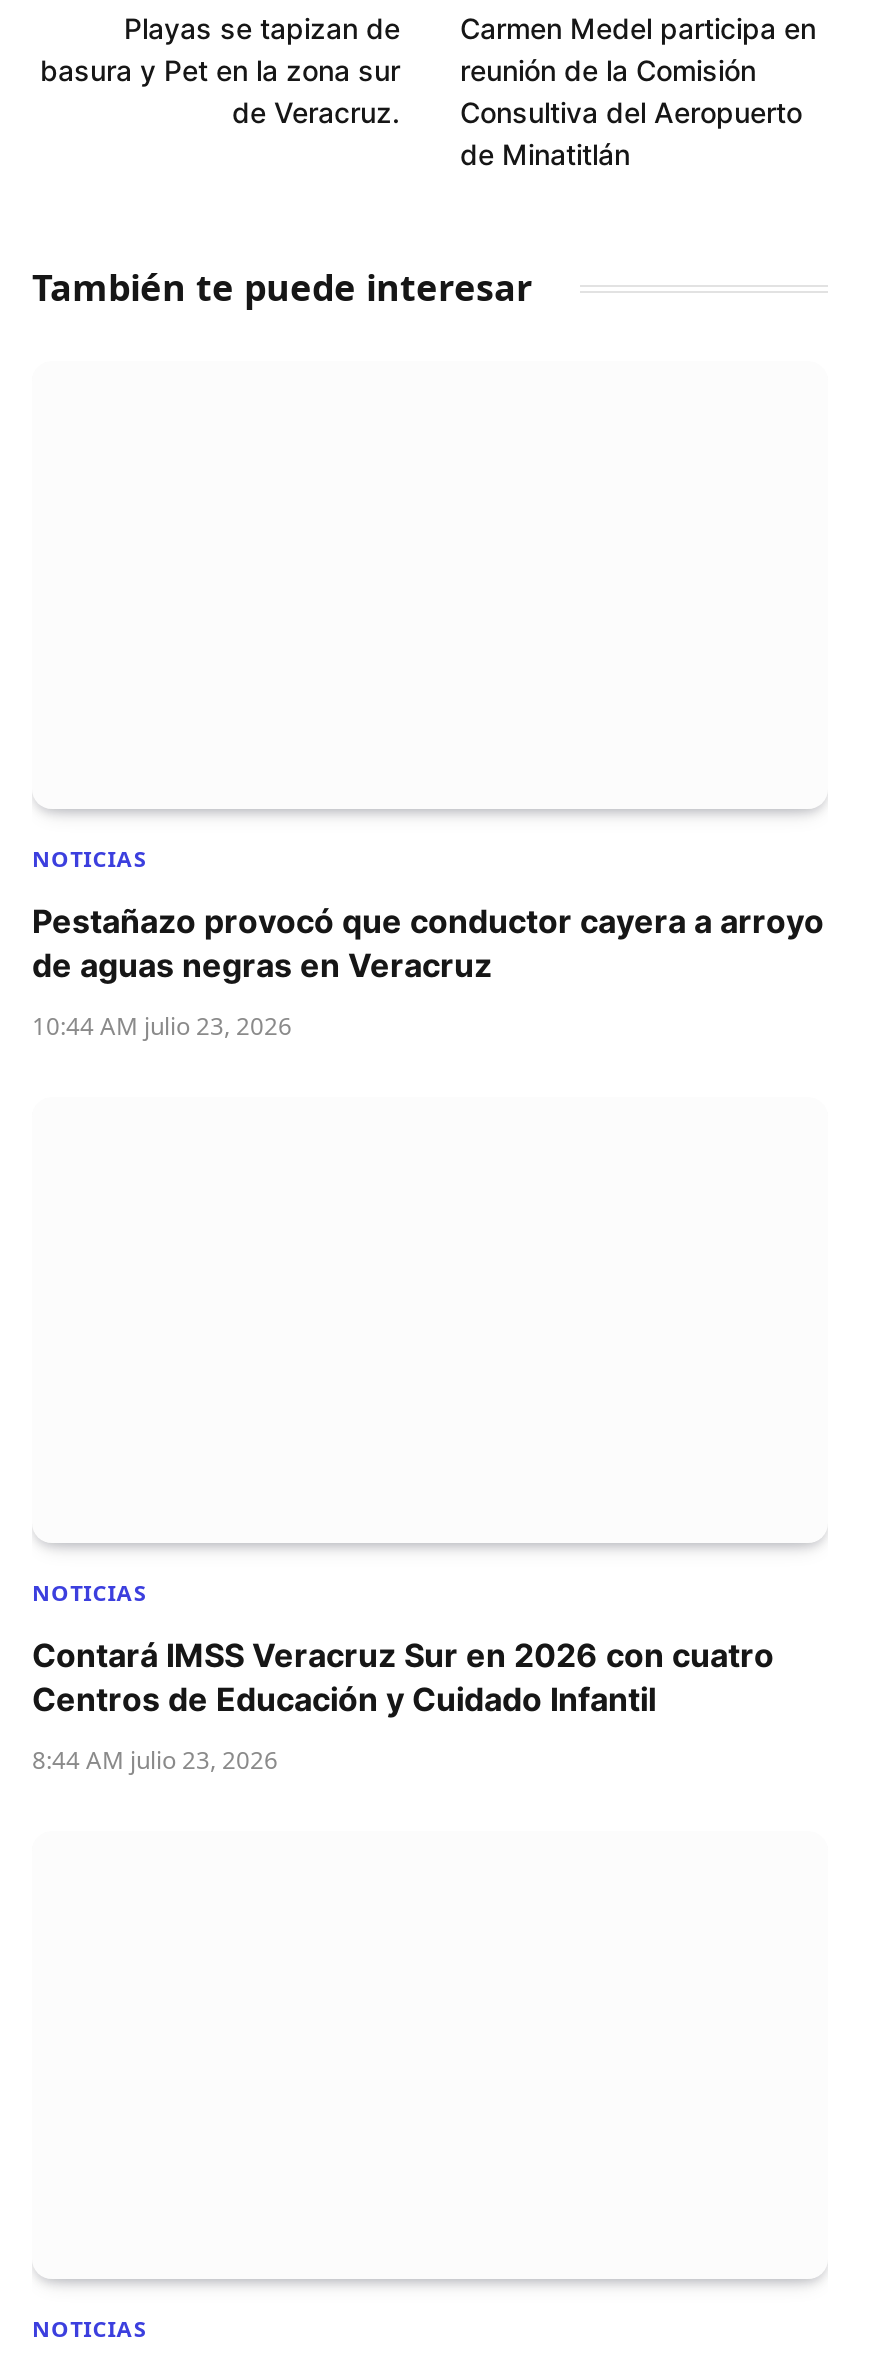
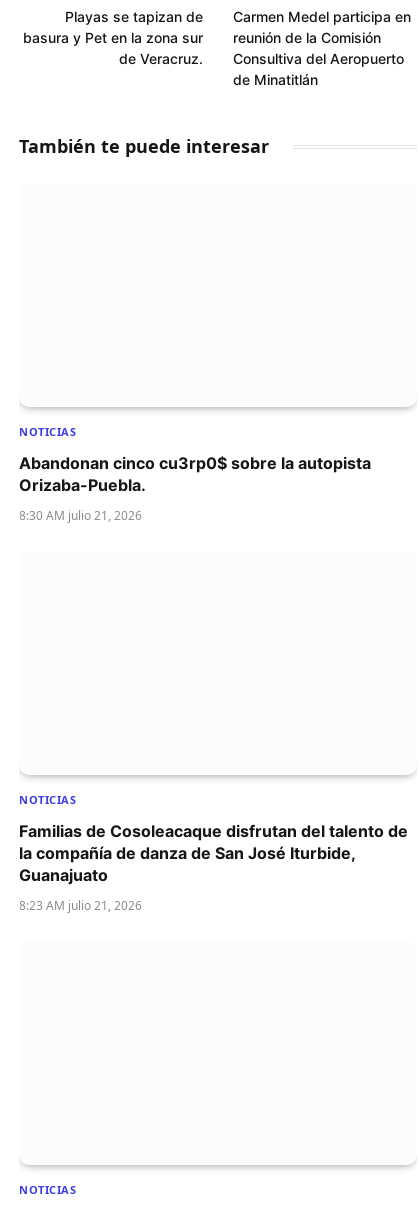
[32,901,824,985] Pestañazo provocó que conductor cayera a arroyo | de aguas negras en Veracruz -> [19,453,371,495] Abandonan cinco cu3rp0$ sobre la autopista | Orizaba-Puebla.
[32,1009,292,1043] 10:44 AM julio 23, 2026 -> [19,507,142,524] 8:30 AM julio 21, 2026
[32,1636,774,1720] Contará IMSS Veracruz Sur en 2026 con cuatro | Centros de Educación y Cuidado Infantil -> [19,821,408,885] Familias de Cosoleacaque disfrutan del talento de | la compañía de danza de San José Iturbide, | Guanajuato
[32,1744,278,1778] 8:44 AM julio 23, 2026 -> [19,897,142,914] 8:23 AM julio 21, 2026

